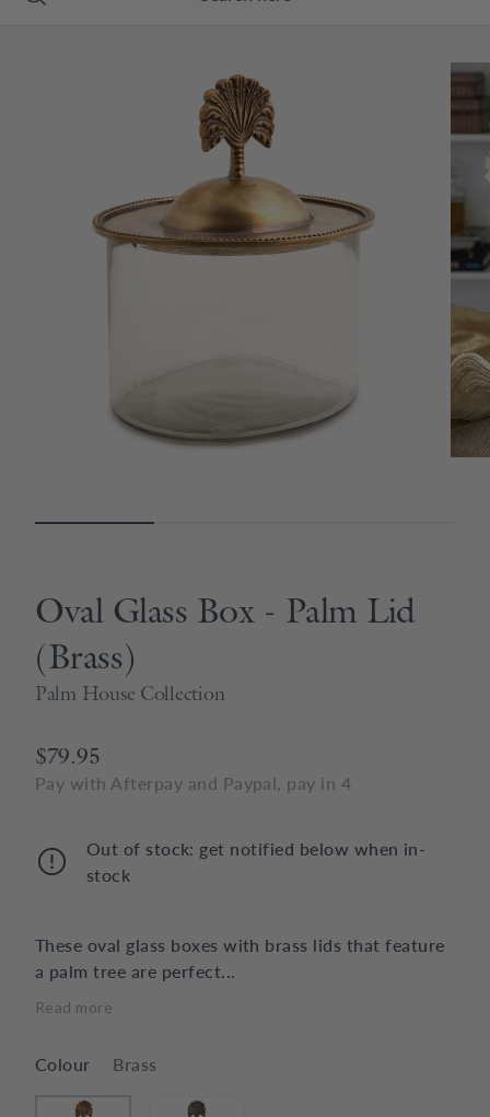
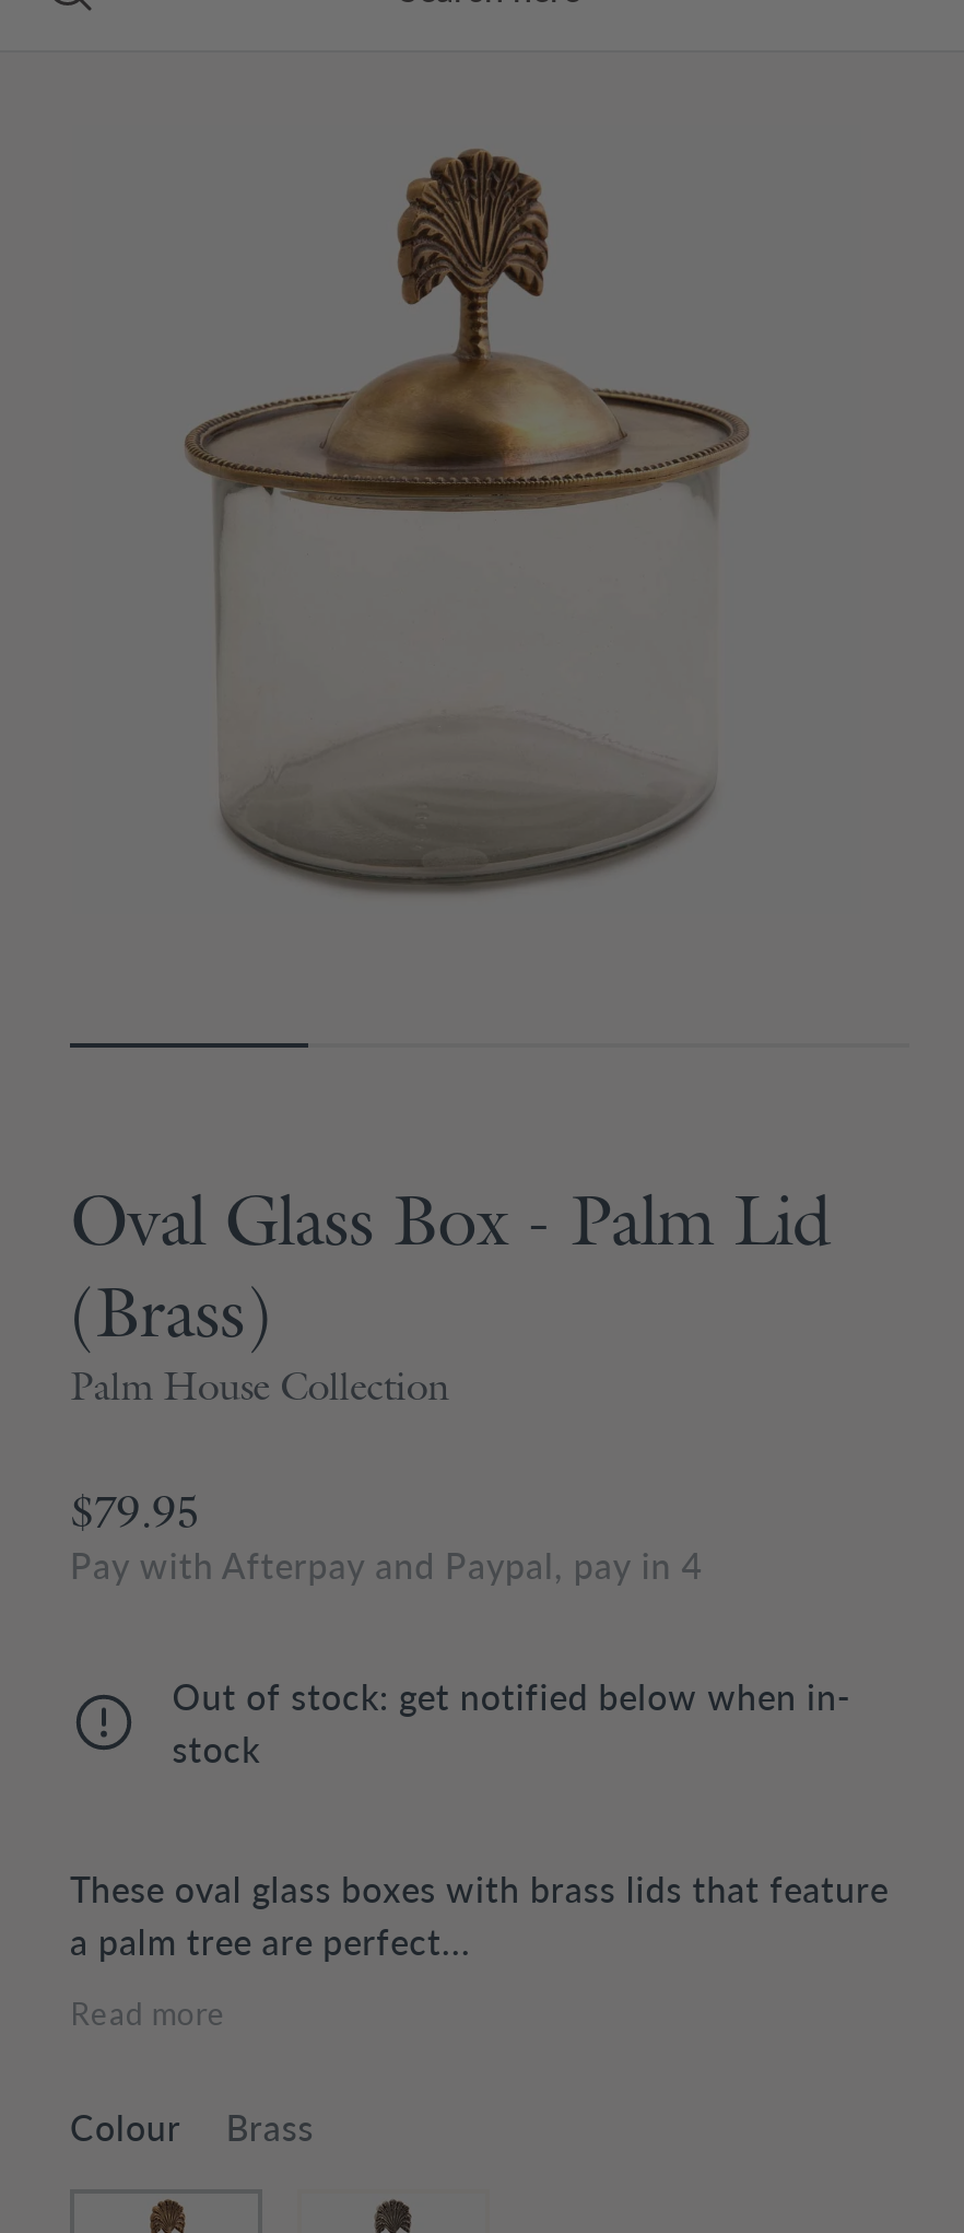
[450,62,487,458] [image] -> none

